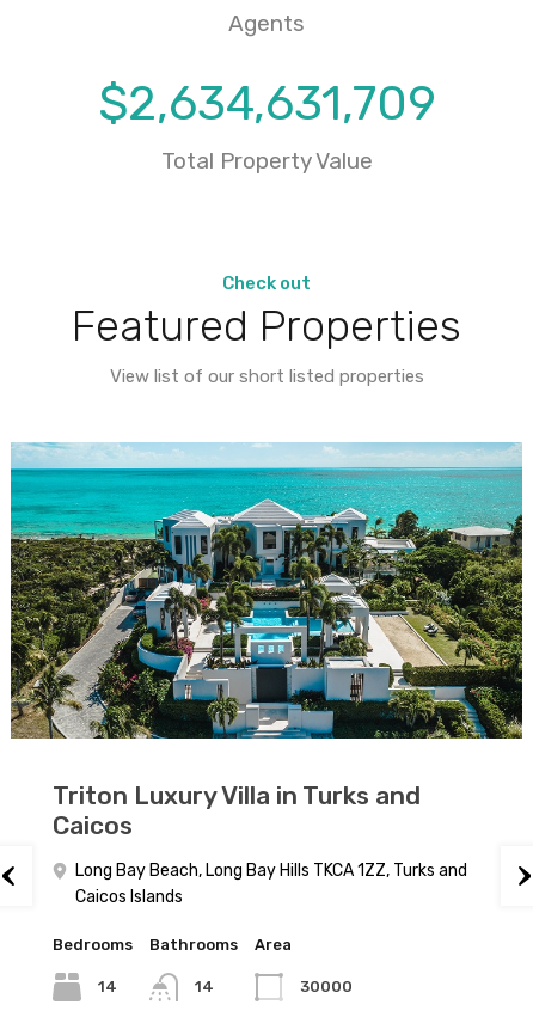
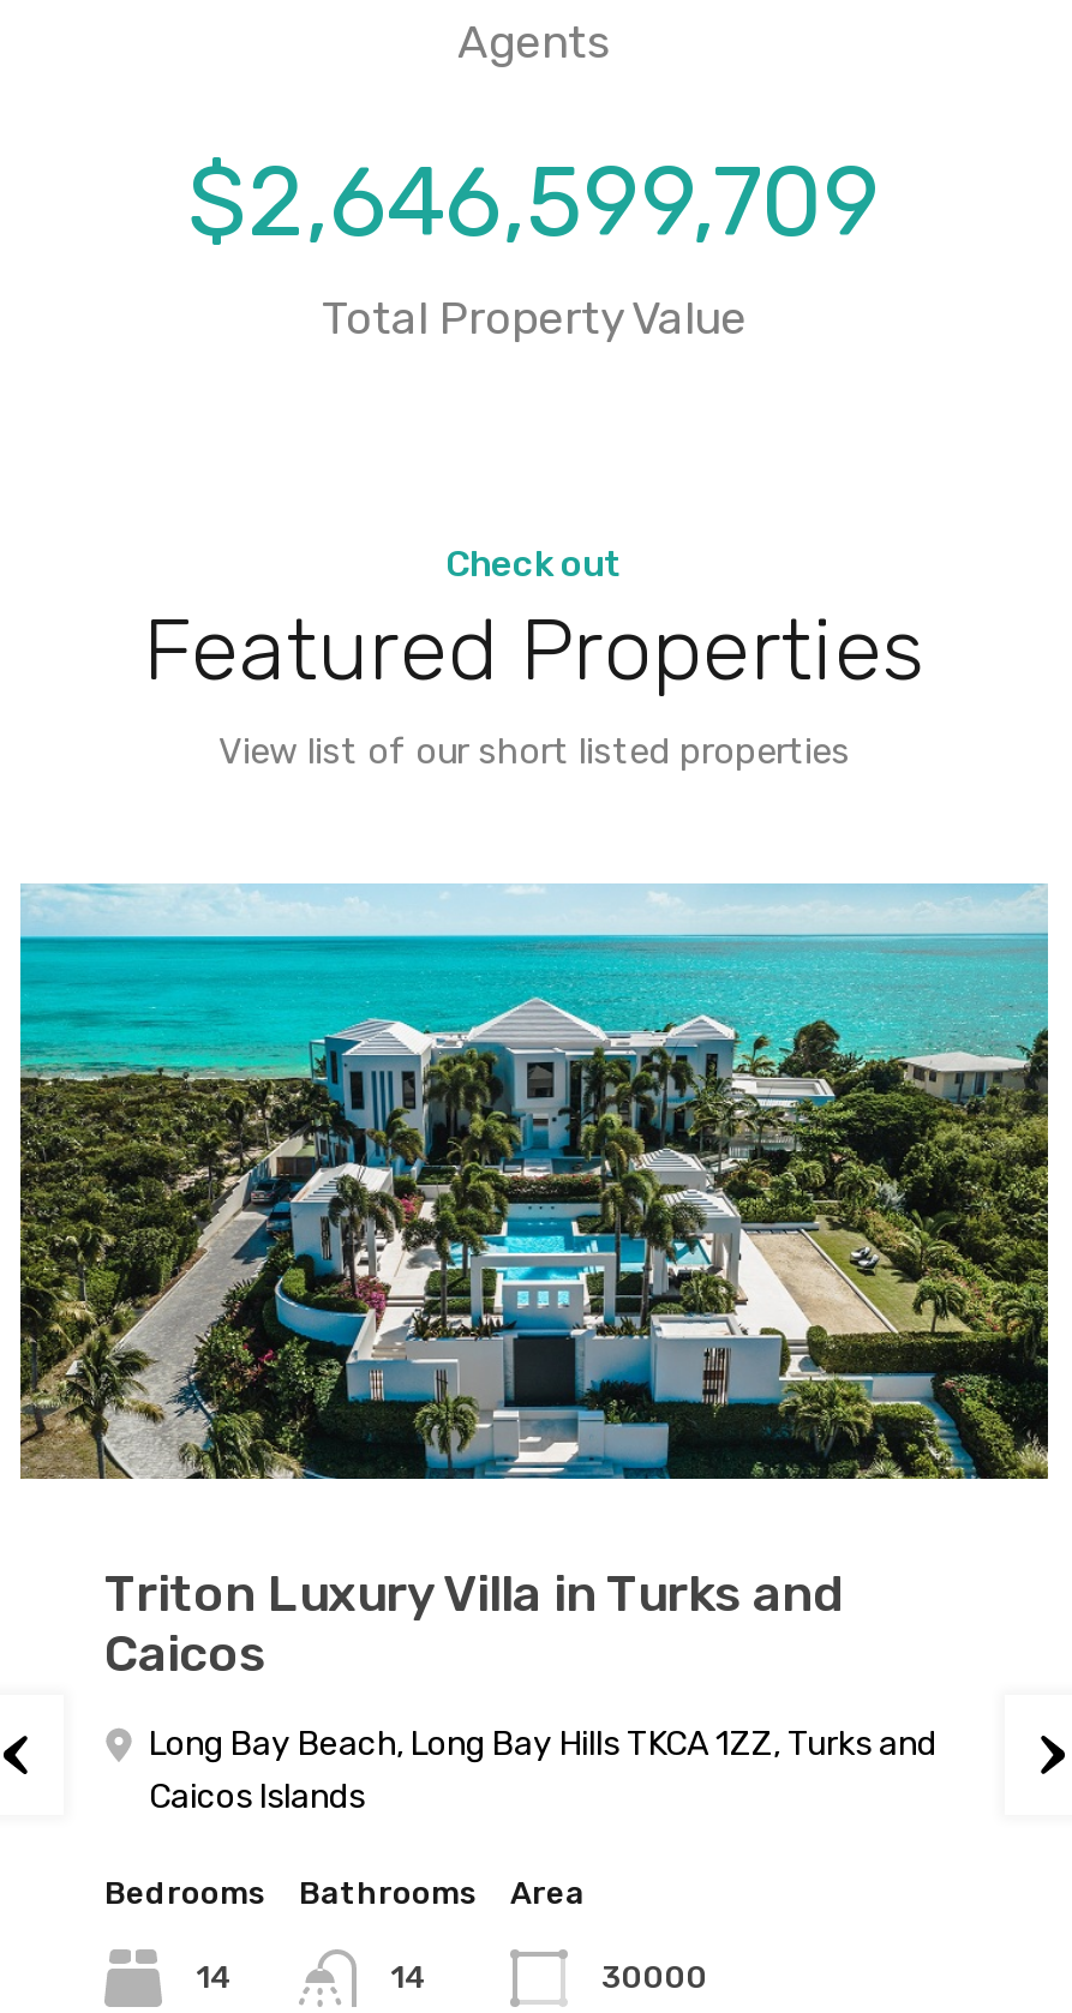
[97,75,436,131] $2,634,631,709 -> [187,146,881,259] $2,646,599,709

